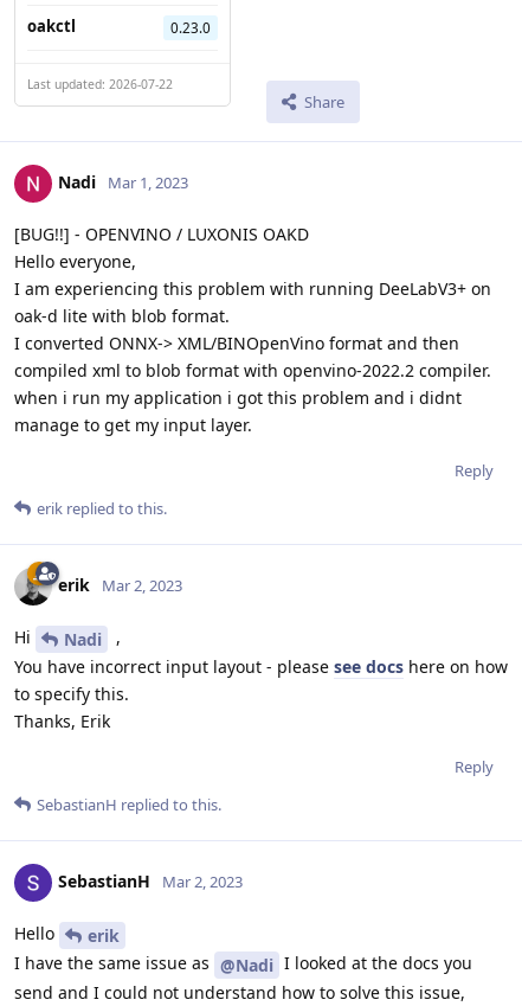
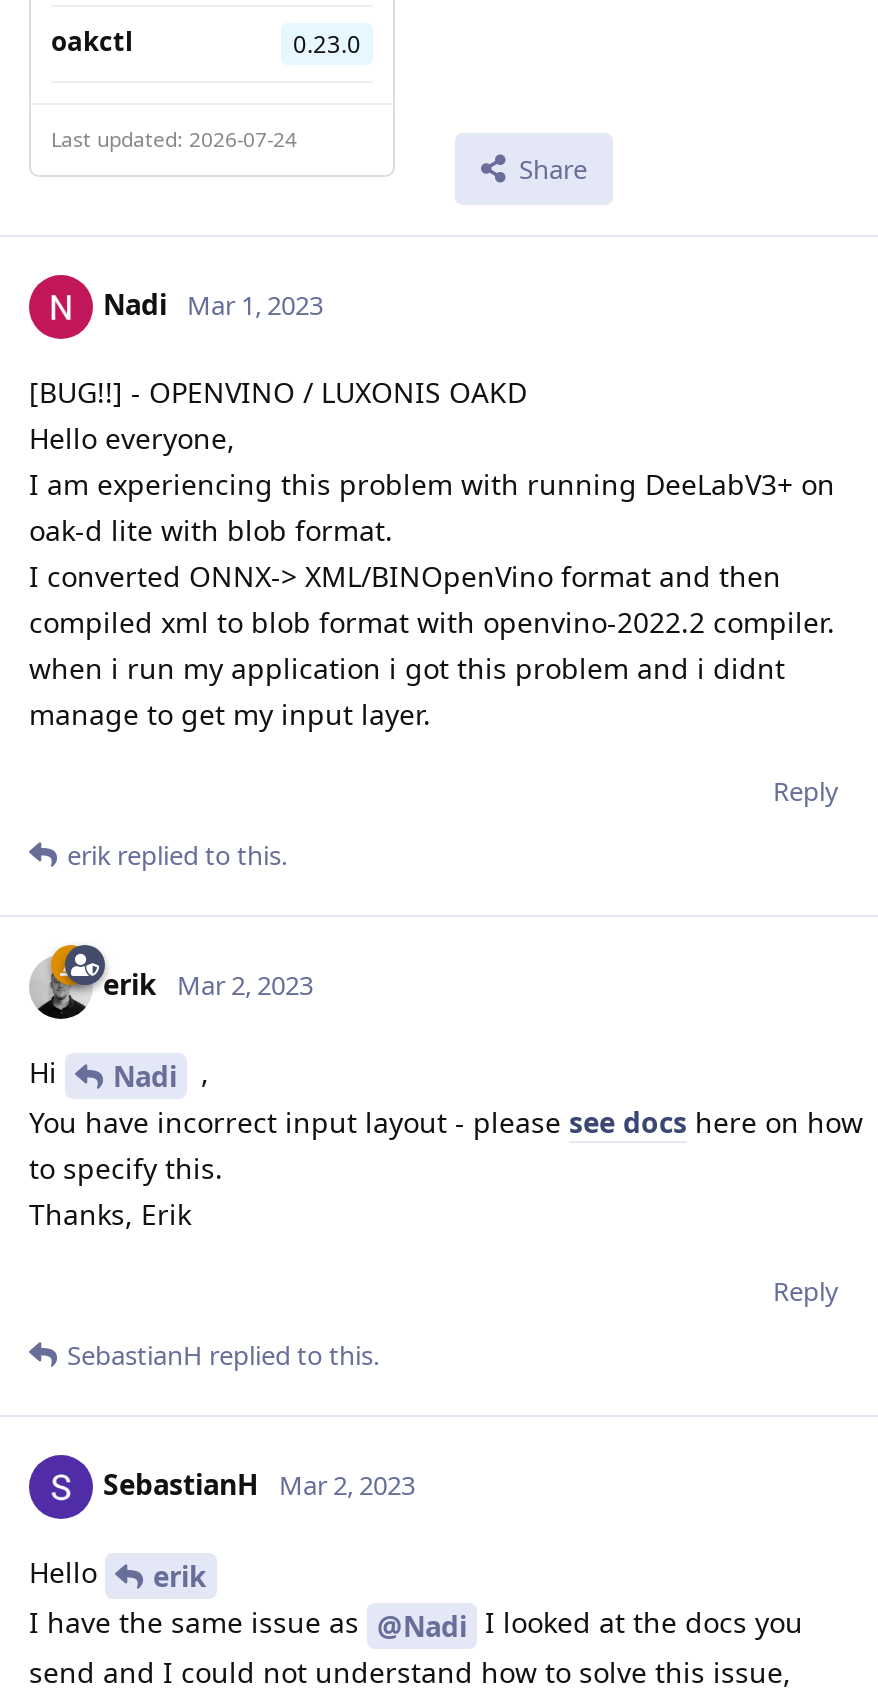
[27,76,173,92] Last updated: 2026-07-22 -> [51,125,297,153] Last updated: 2026-07-24

